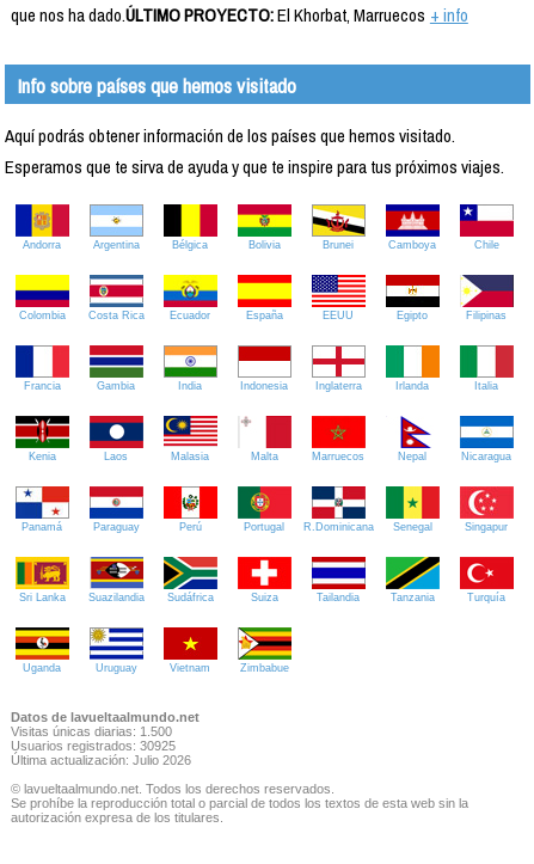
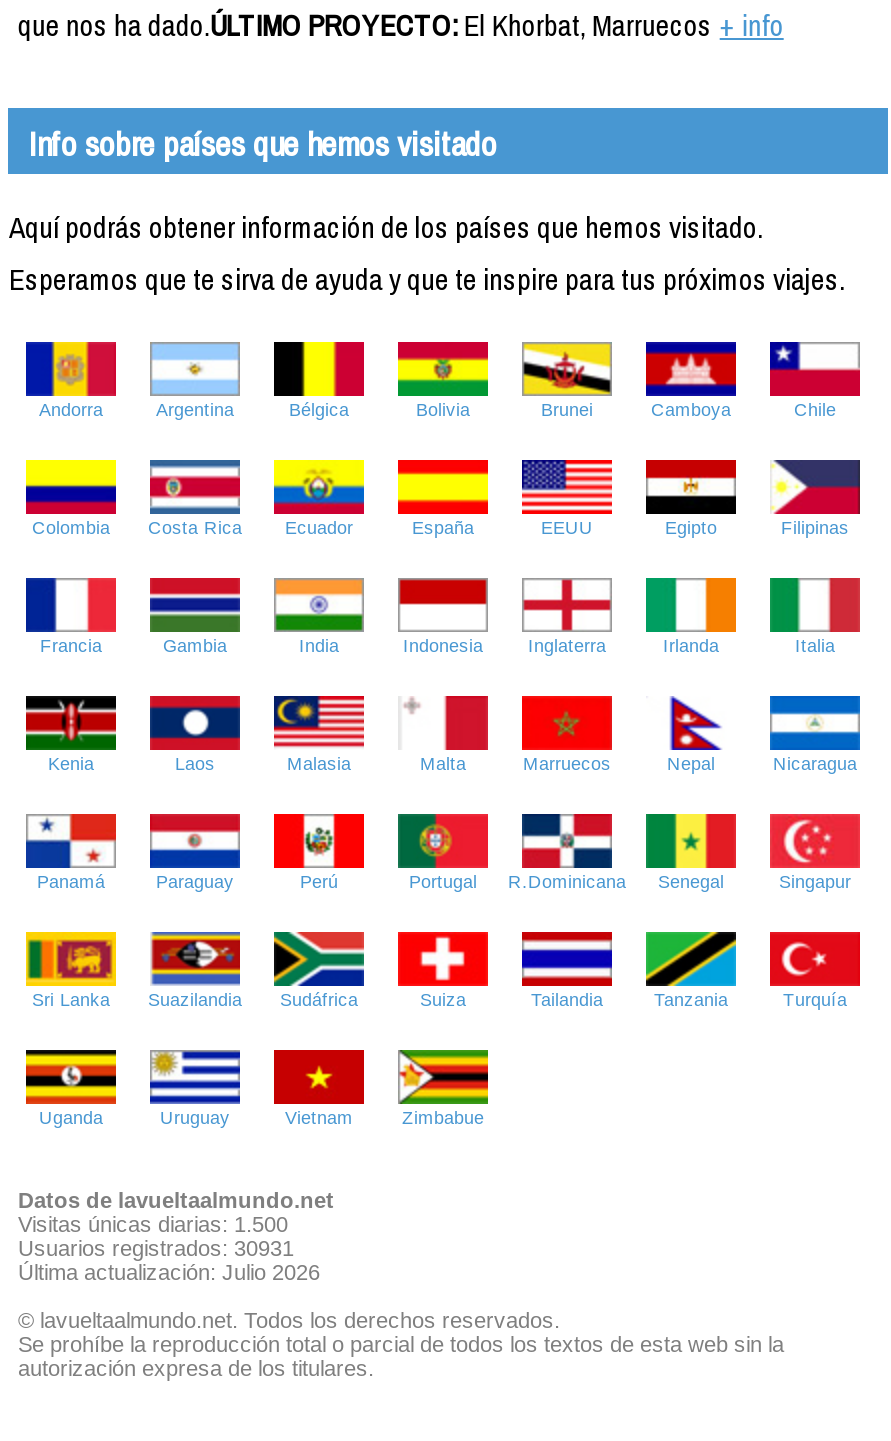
[11,739,176,753] Usuarios registrados: 30925 -> [18,1237,294,1261] Usuarios registrados: 30931

